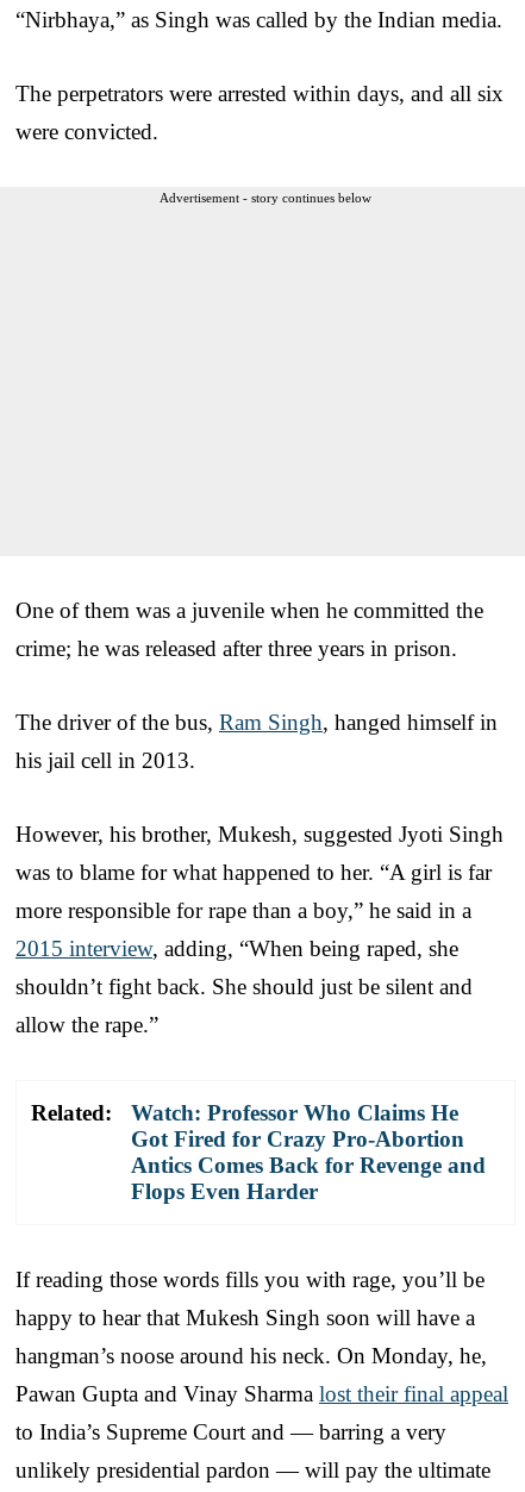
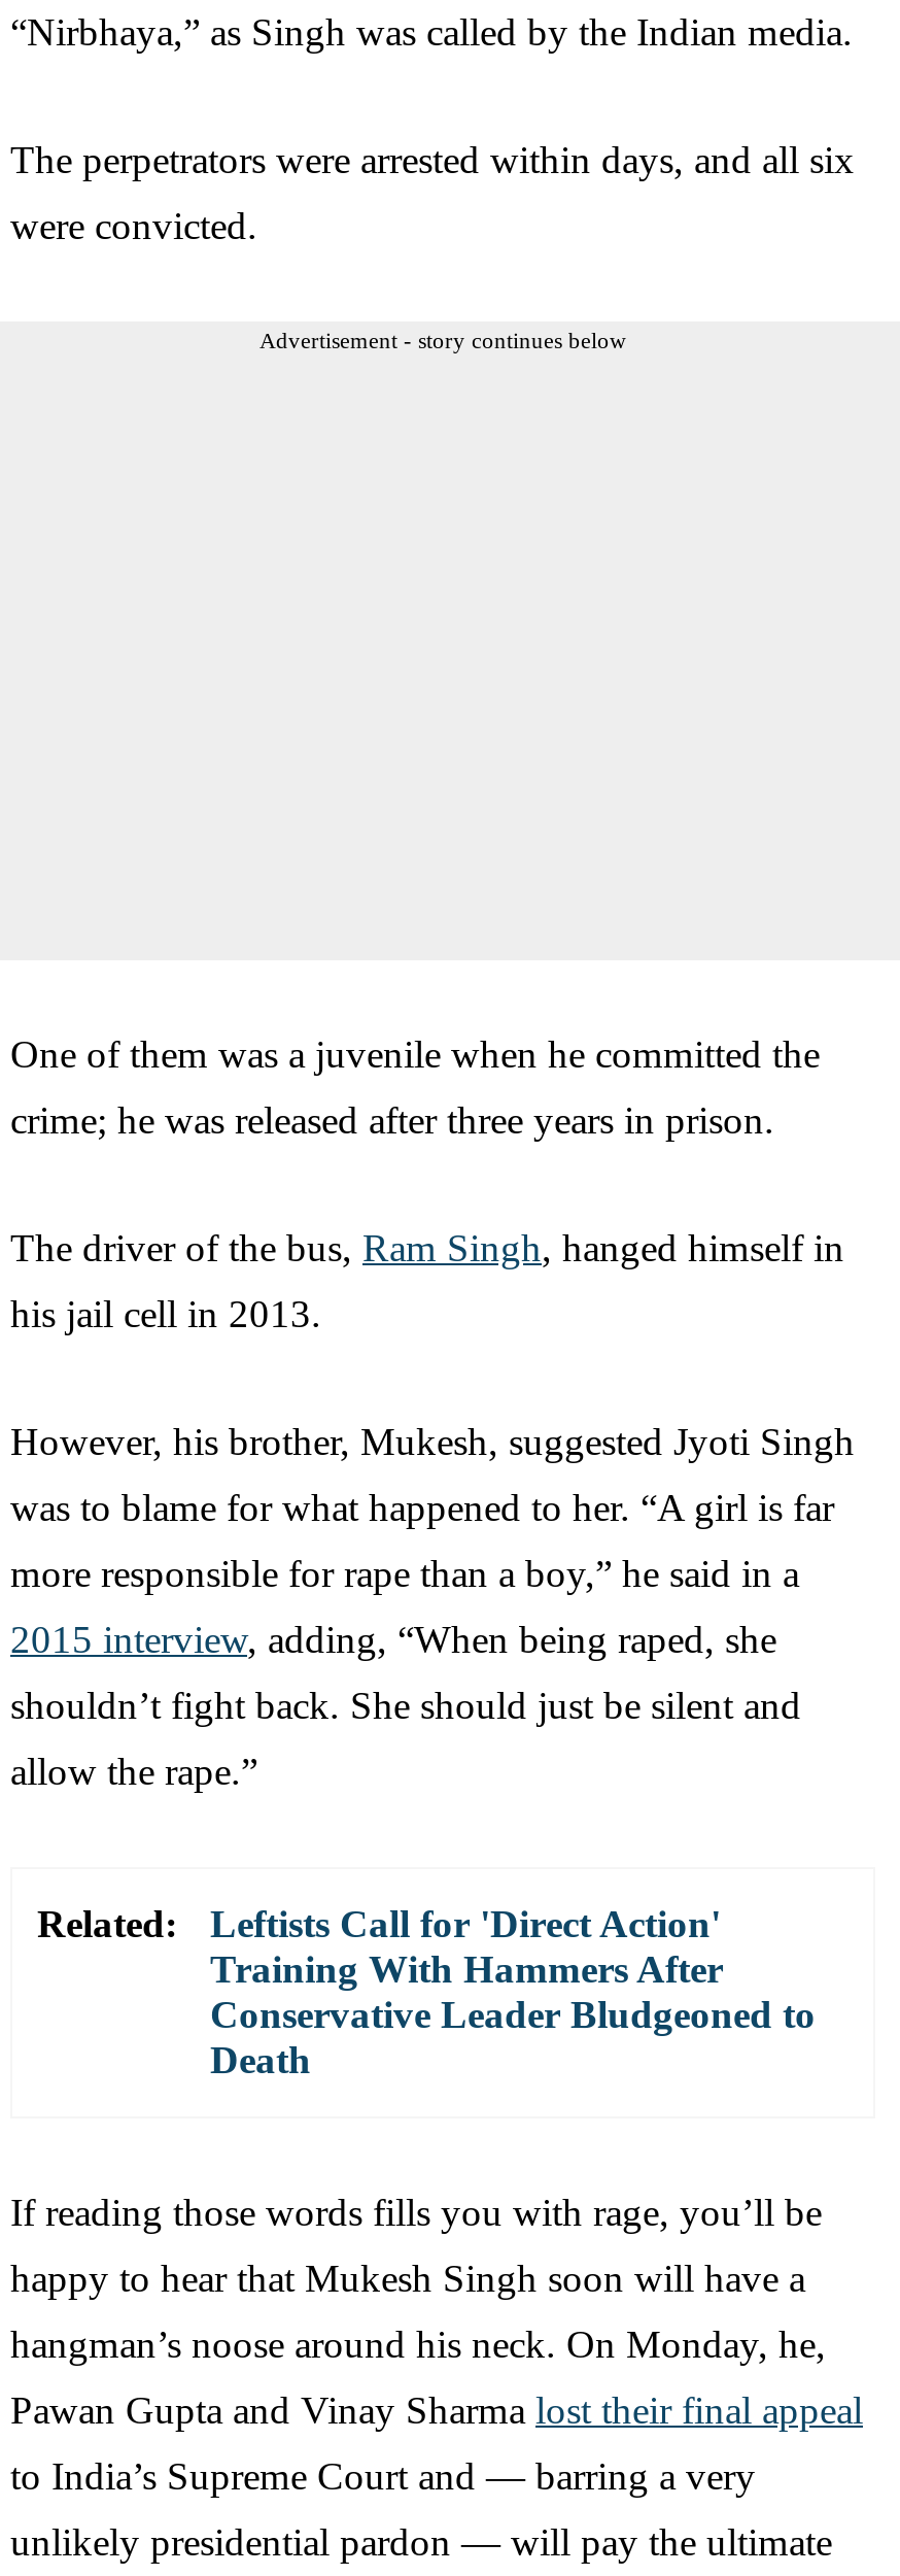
[131,1100,486,1203] Watch: Professor Who Claims He | Got Fired for Crazy Pro-Abortion | Antics Comes Back for Revenge and | Flops Even Harder -> [210,1901,816,2081] Leftists Call for 'Direct Action' | Training With Hammers After | Conservative Leader Bludgeoned to | Death

